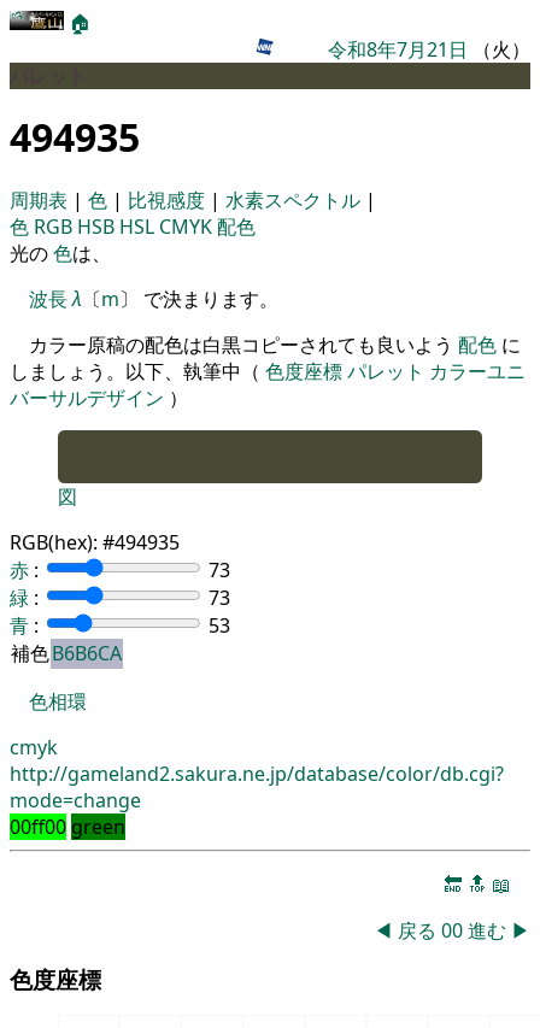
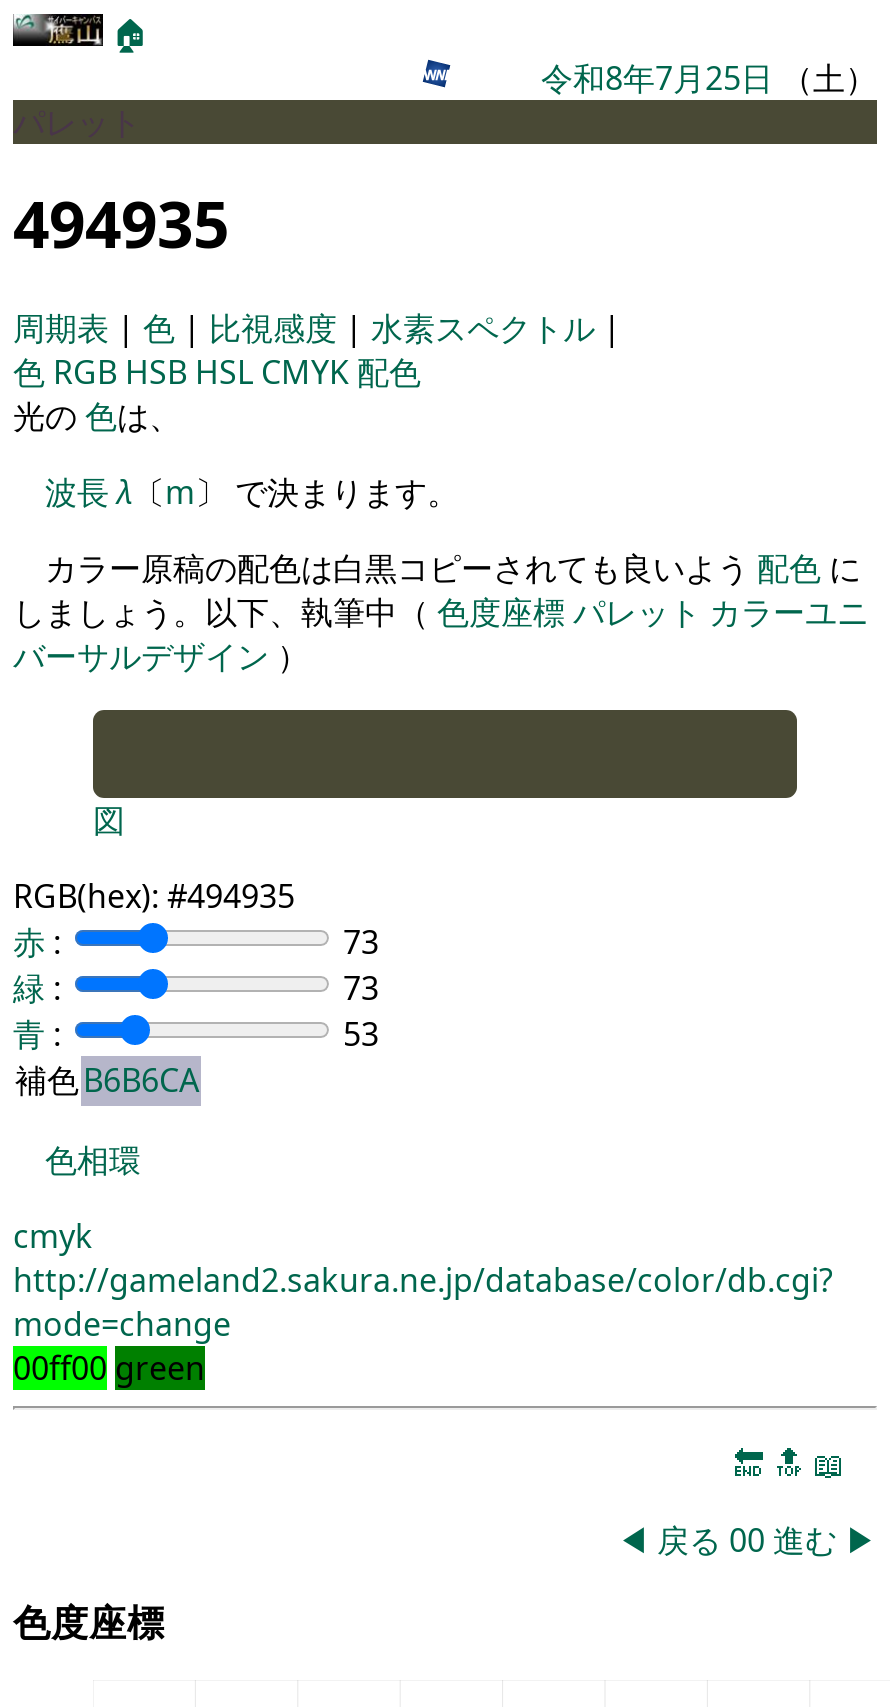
[328,36,530,63] 令和8年7月21日（火） -> [541,56,877,100] 令和8年7月25日（土）

